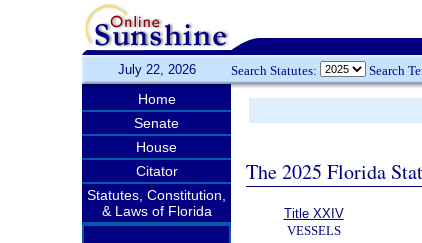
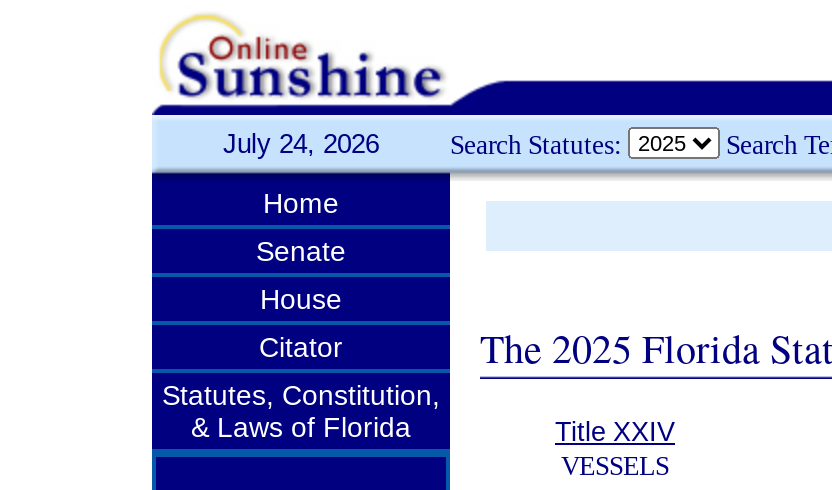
[117,62,195,77] July 22, 2026 -> [223,129,379,159] July 24, 2026

